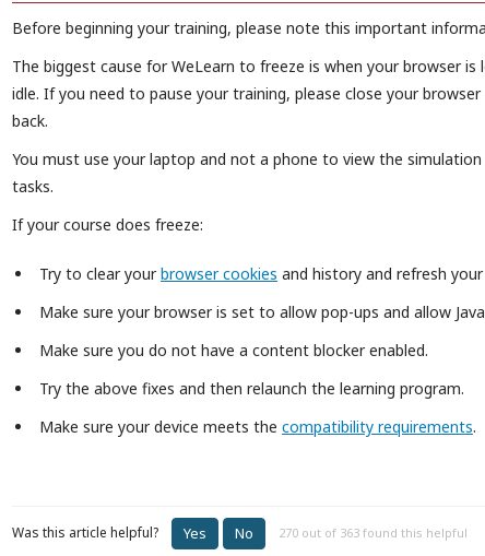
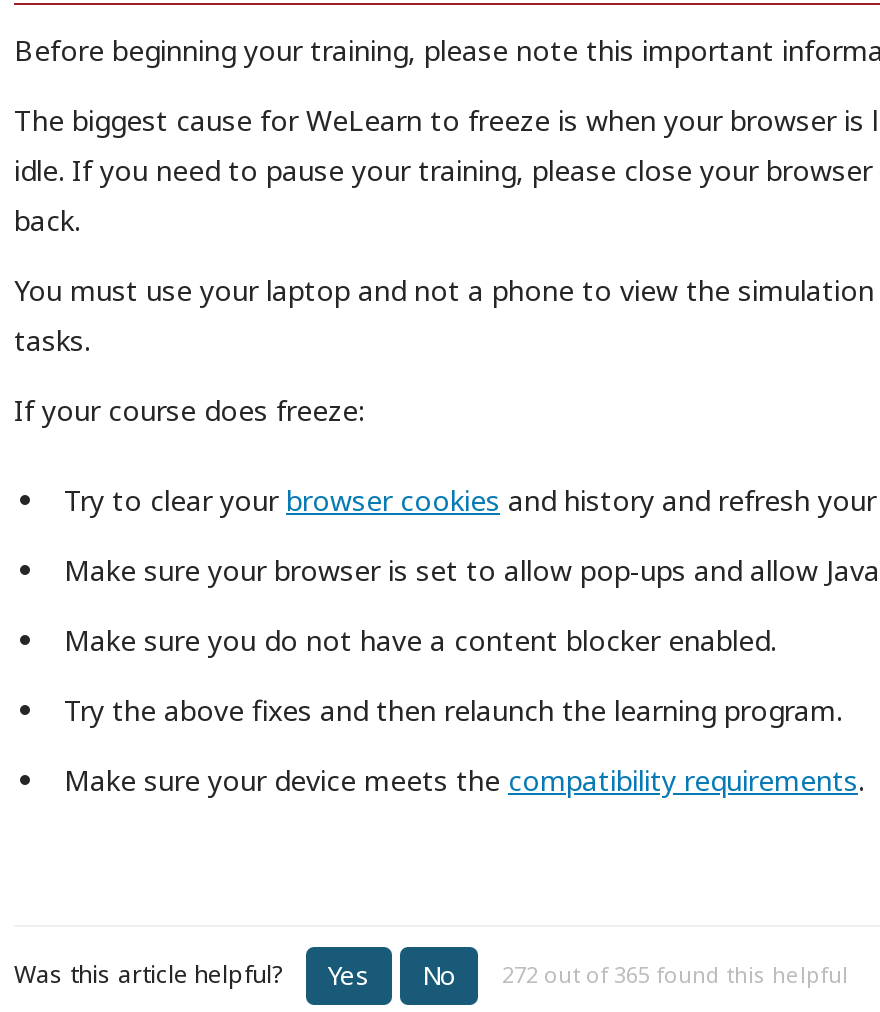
[279,524,468,541] 270 out of 363 found this helpful -> [502,959,848,989] 272 out of 365 found this helpful

